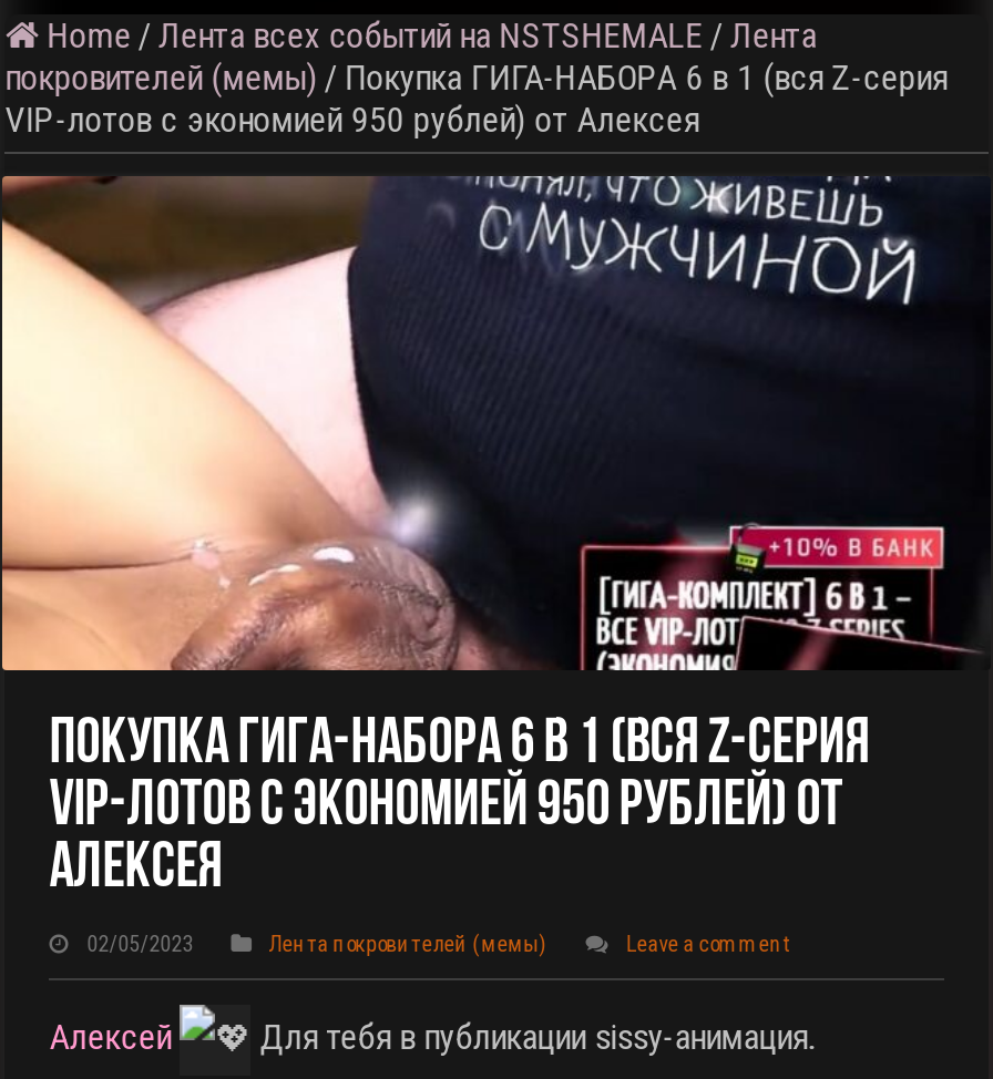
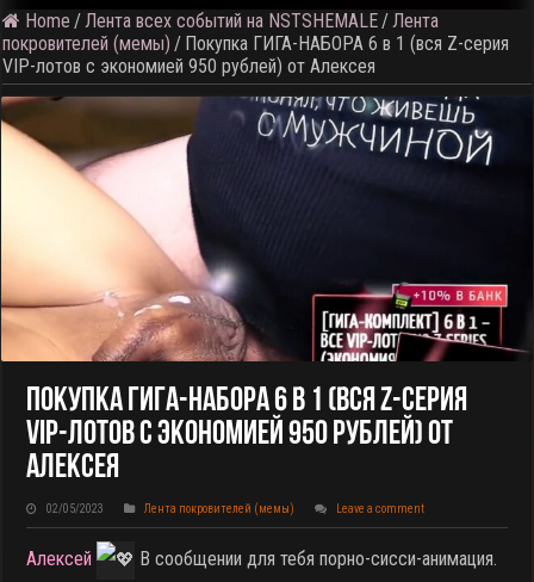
[251,1016,814,1058] Для тебя в публикации sissy-анимация. -> [135,548,497,571] В сообщении для тебя порно-сисси-анимация.

